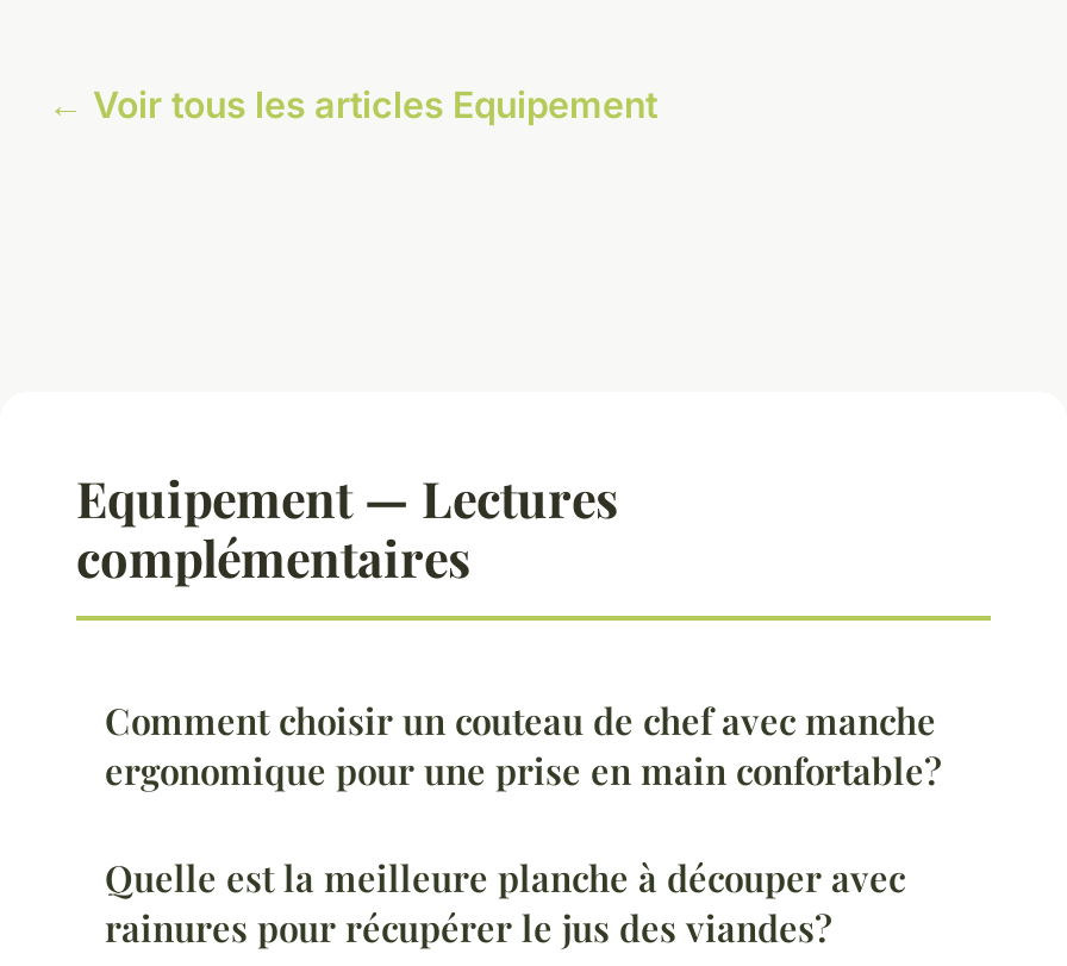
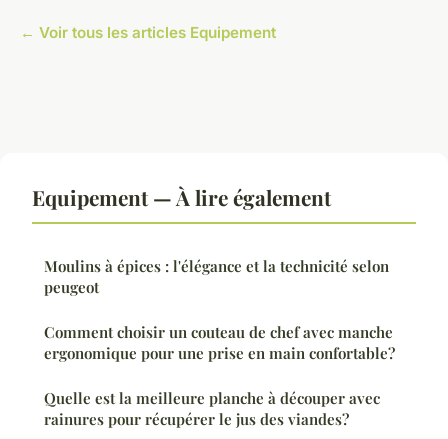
[76,463,619,590] Equipement — Lectures | complémentaires -> [32,183,389,297] Equipement — À lire également | Moulins à épices : l'élégance et la technicité selon | peugeot

